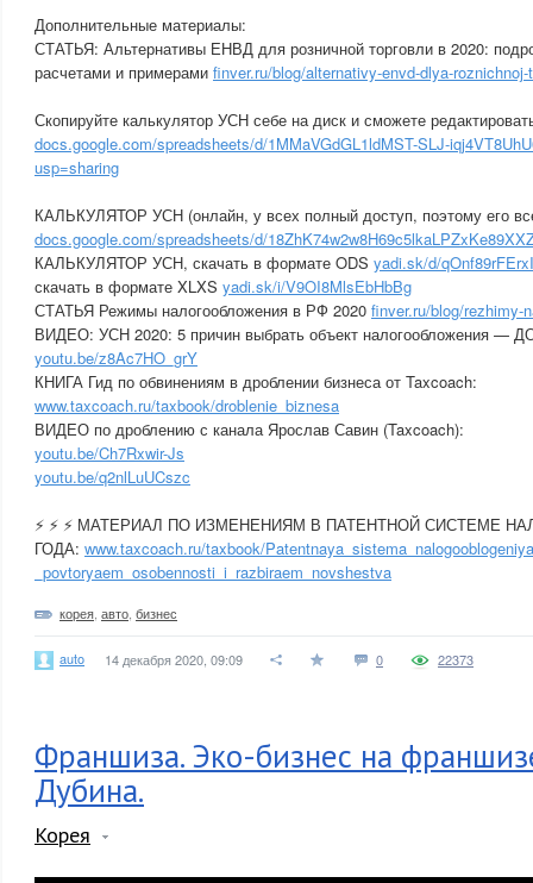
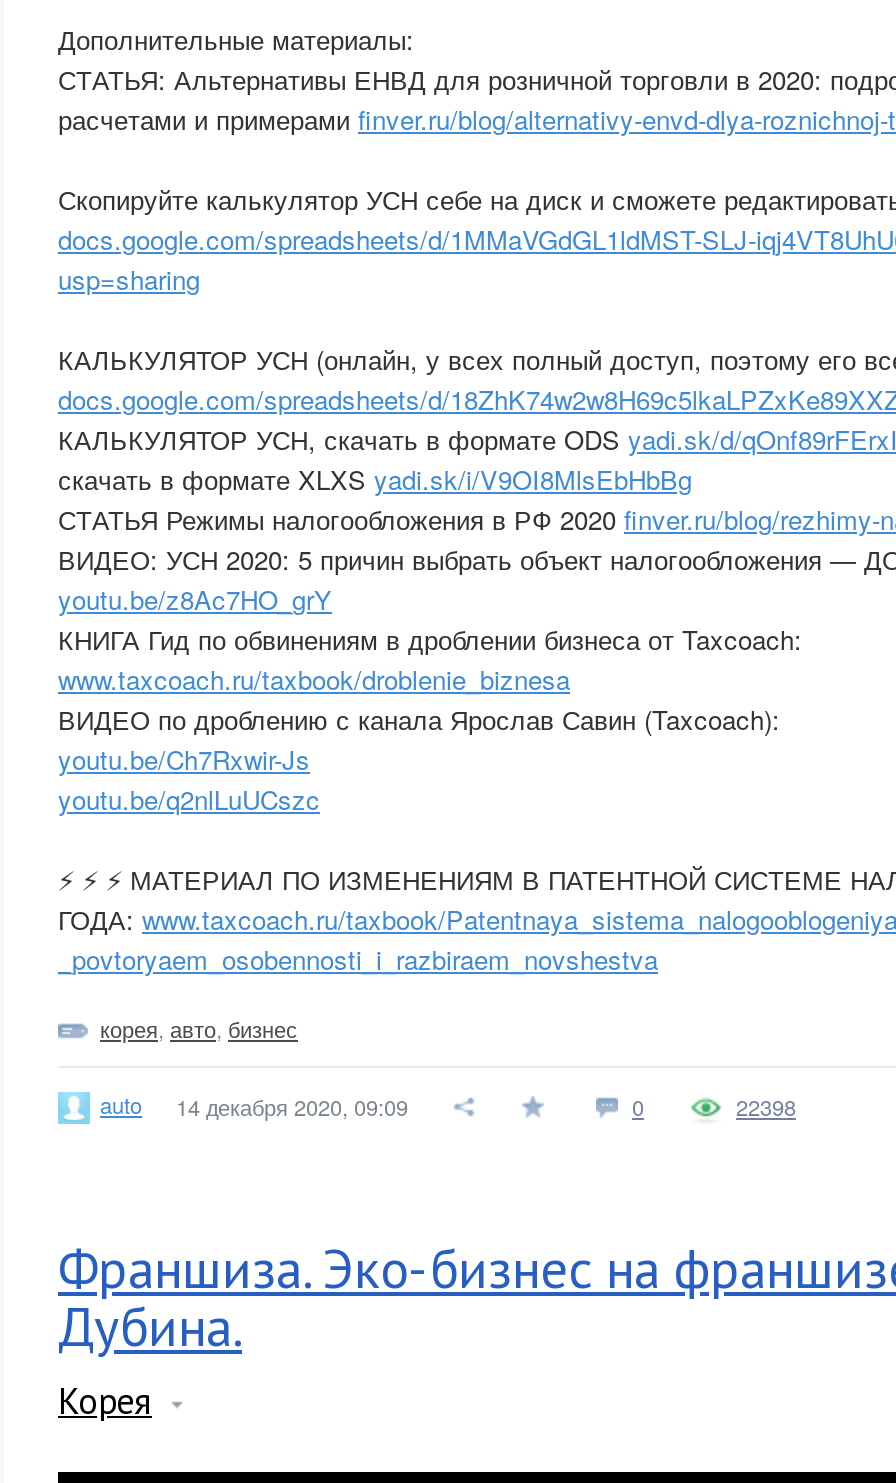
[438,650,474,669] 22373 -> [736,1090,796,1122] 22398

